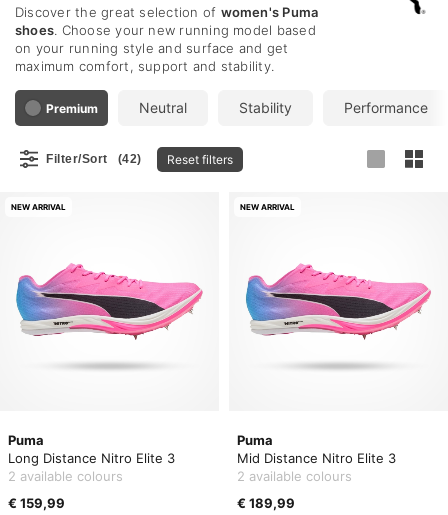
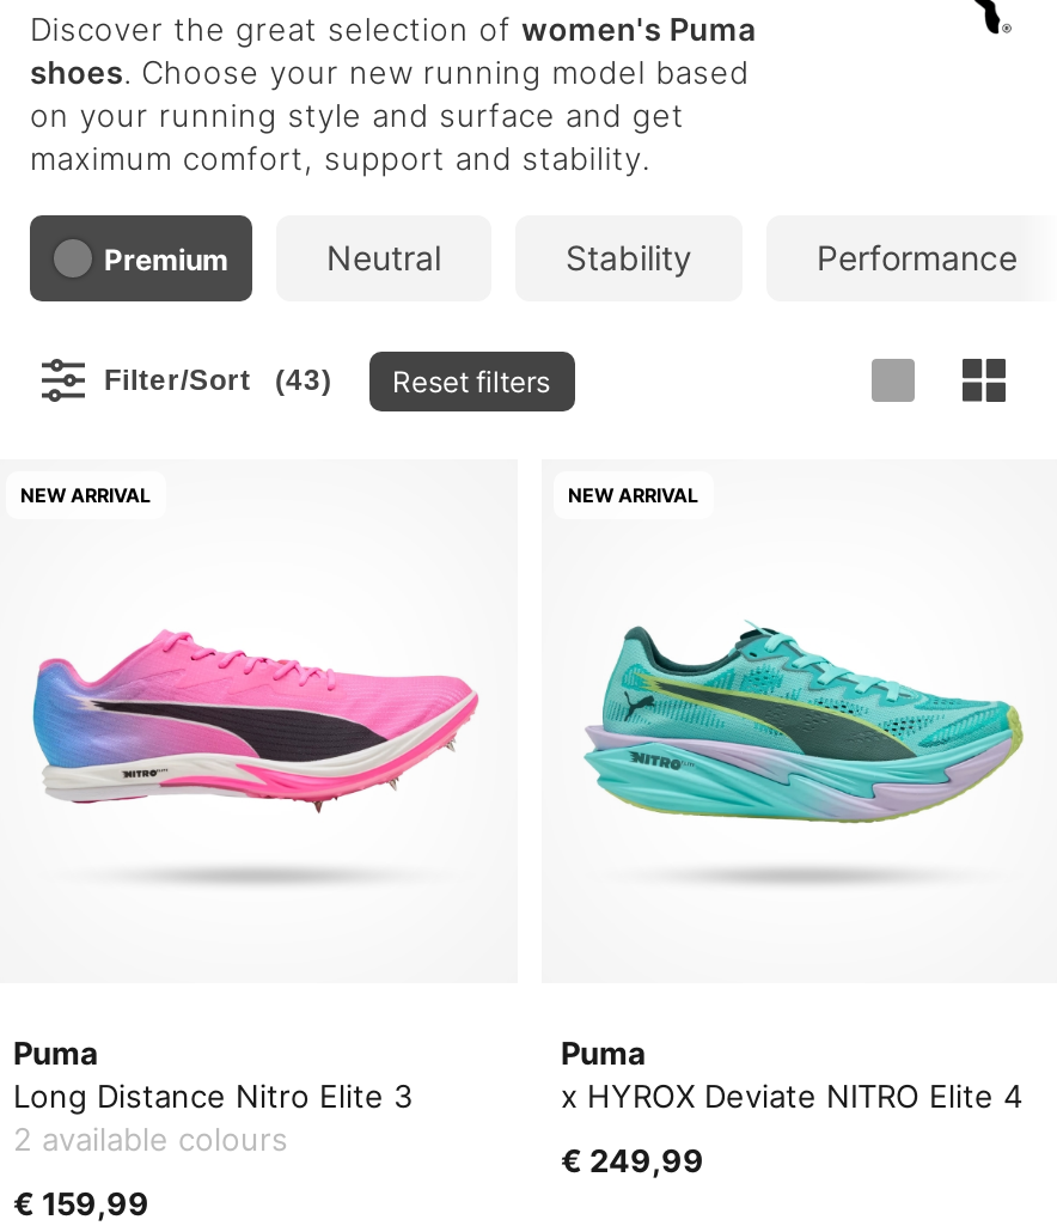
[46,151,232,166] Filter/Sort (42) Reset filters -> [104,362,550,398] Filter/Sort (43) Reset filters
[245,262,432,344] [image] -> [582,620,1025,825] [image]
[237,450,396,484] Mid Distance Nitro Elite 3 | 2 available colours -> [561,1077,1022,1115] x HYROX Deviate NITRO Elite 4
[237,495,295,511] € 189,99 -> [561,1141,704,1179] € 249,99

